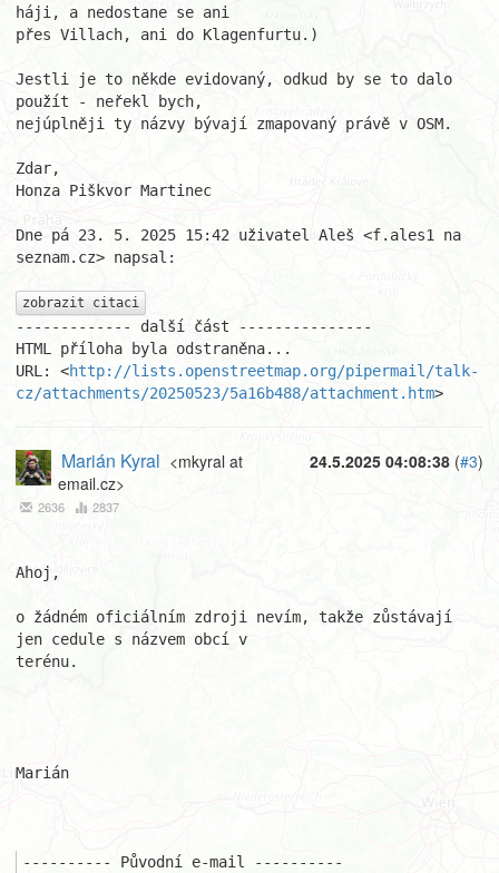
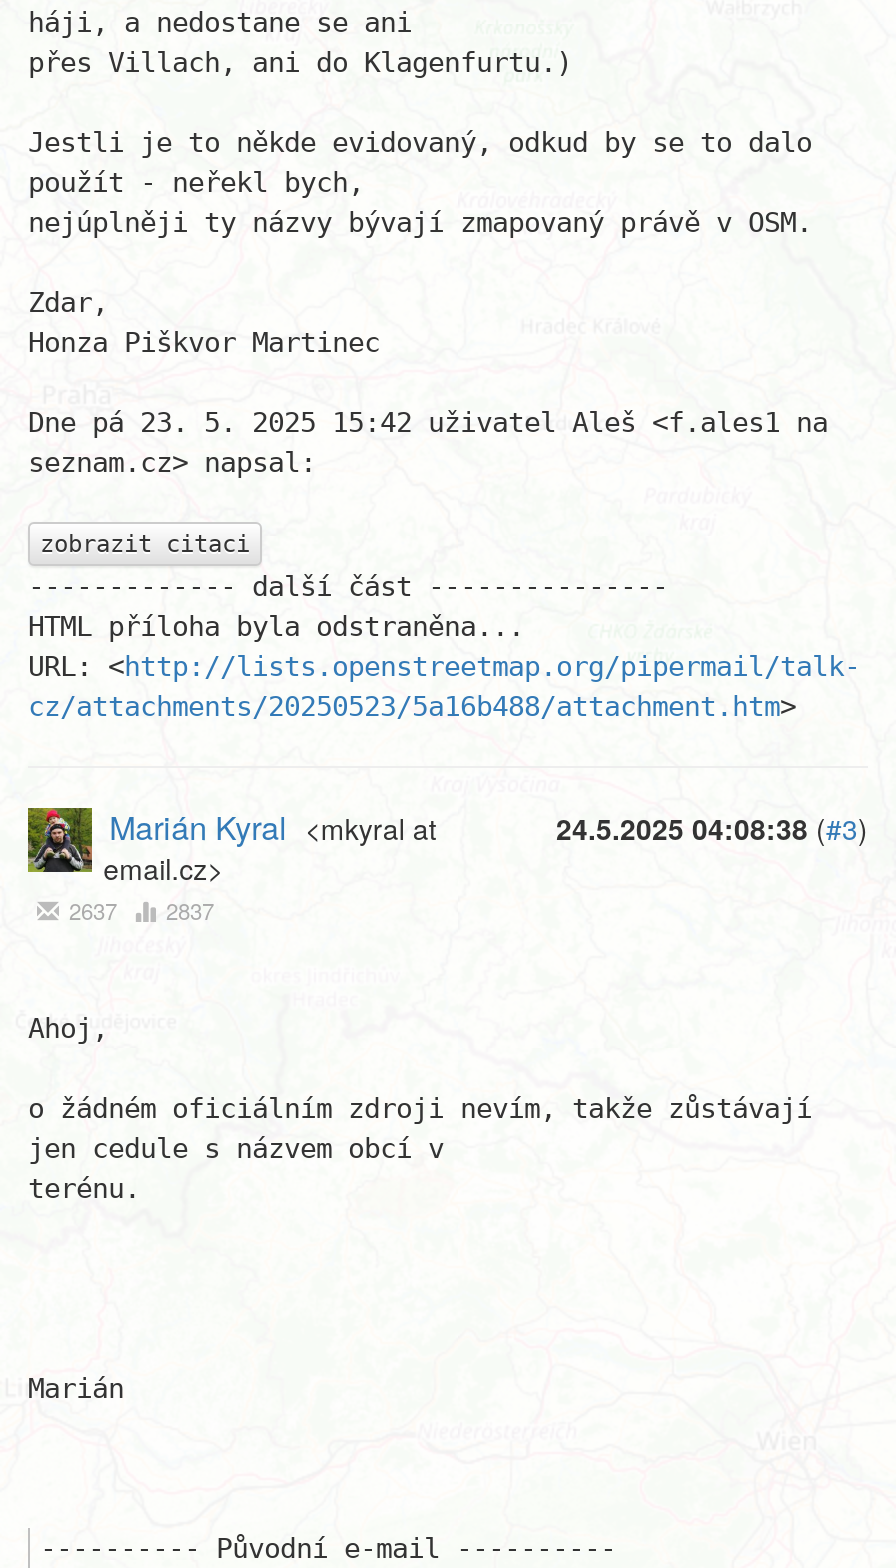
[38,498,119,516] 2636 2837 -> [69,894,214,926] 2637 2837

